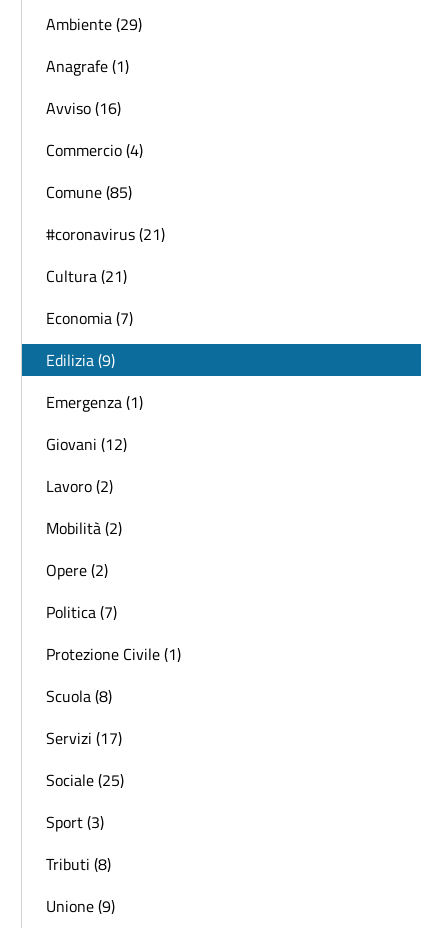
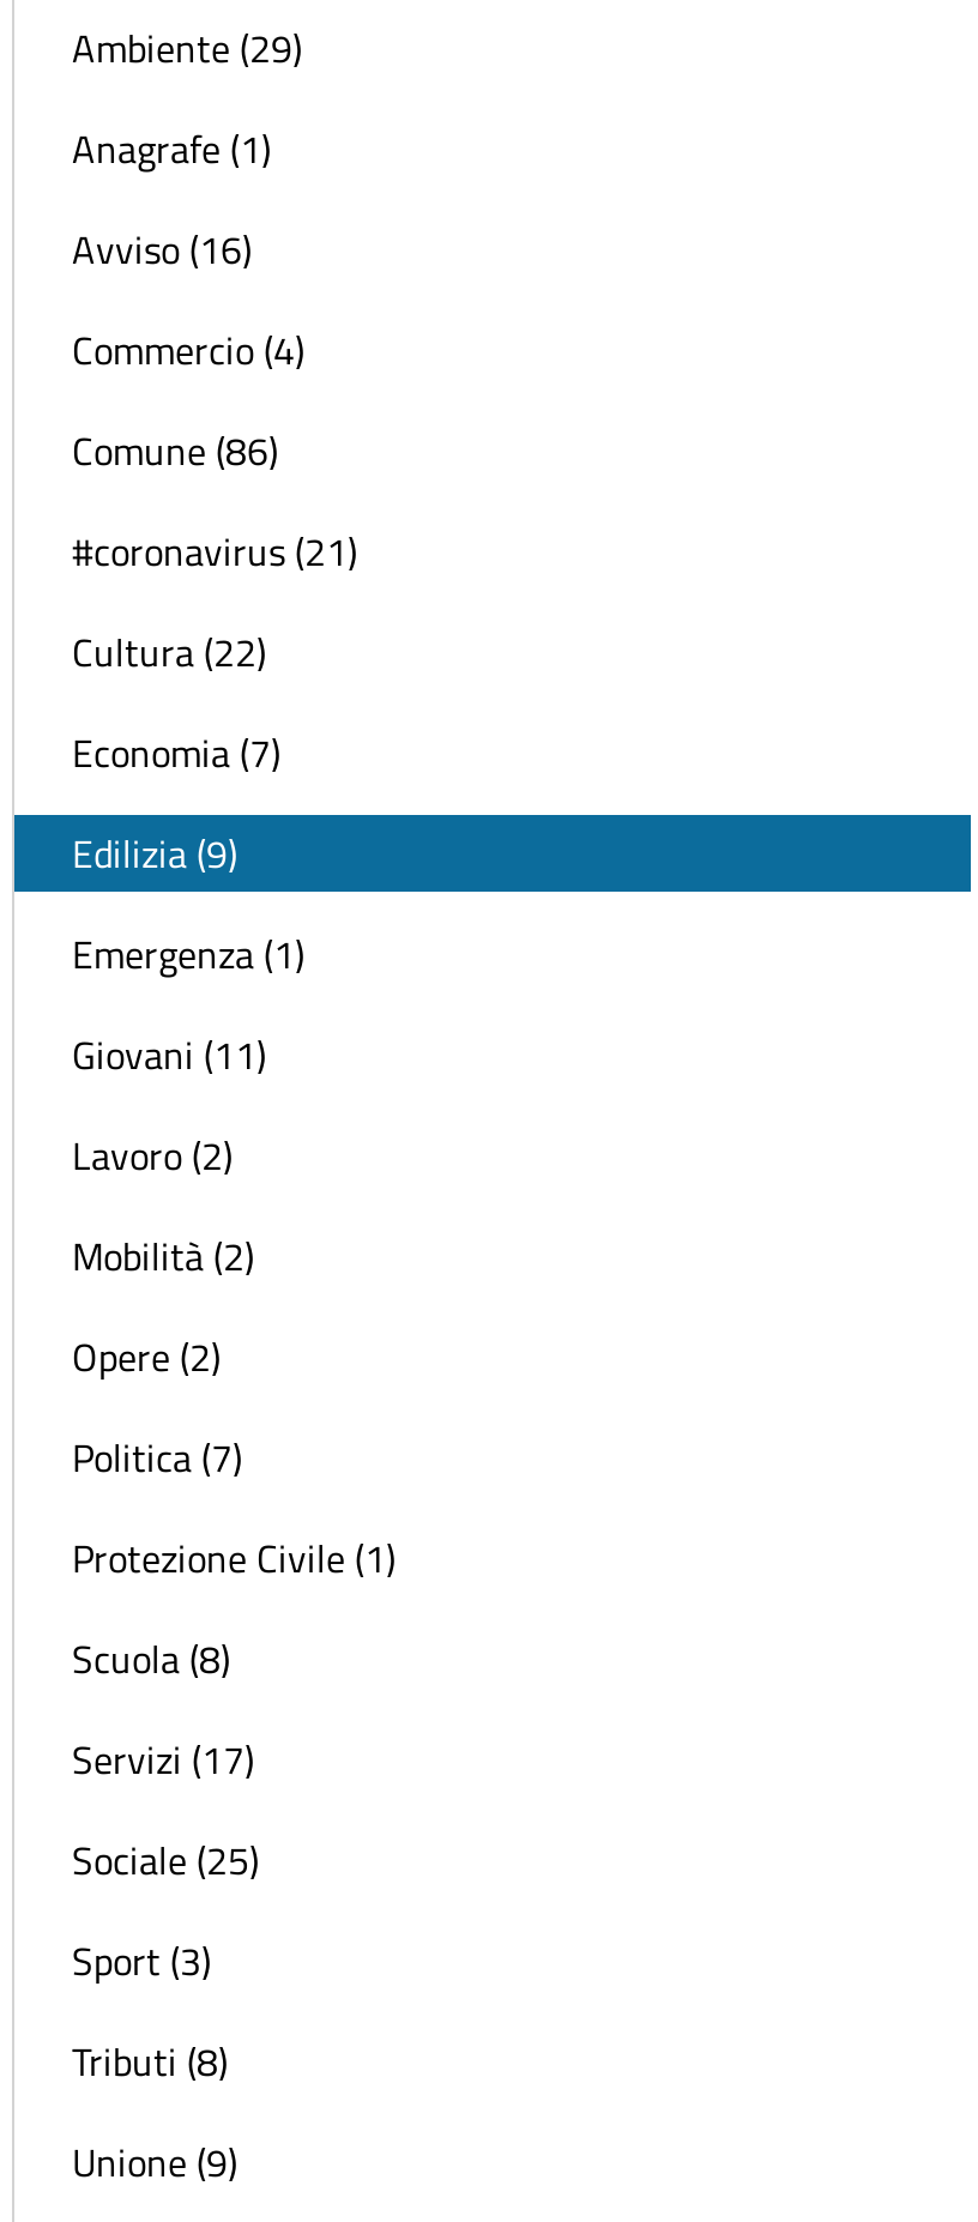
[46,180,132,204] Comune (85) -> [72,421,278,478] Comune (86)
[46,264,127,288] Cultura (21) -> [72,622,266,680] Cultura (22)
[46,432,127,456] Giovani (12) -> [72,1025,266,1082] Giovani (11)

